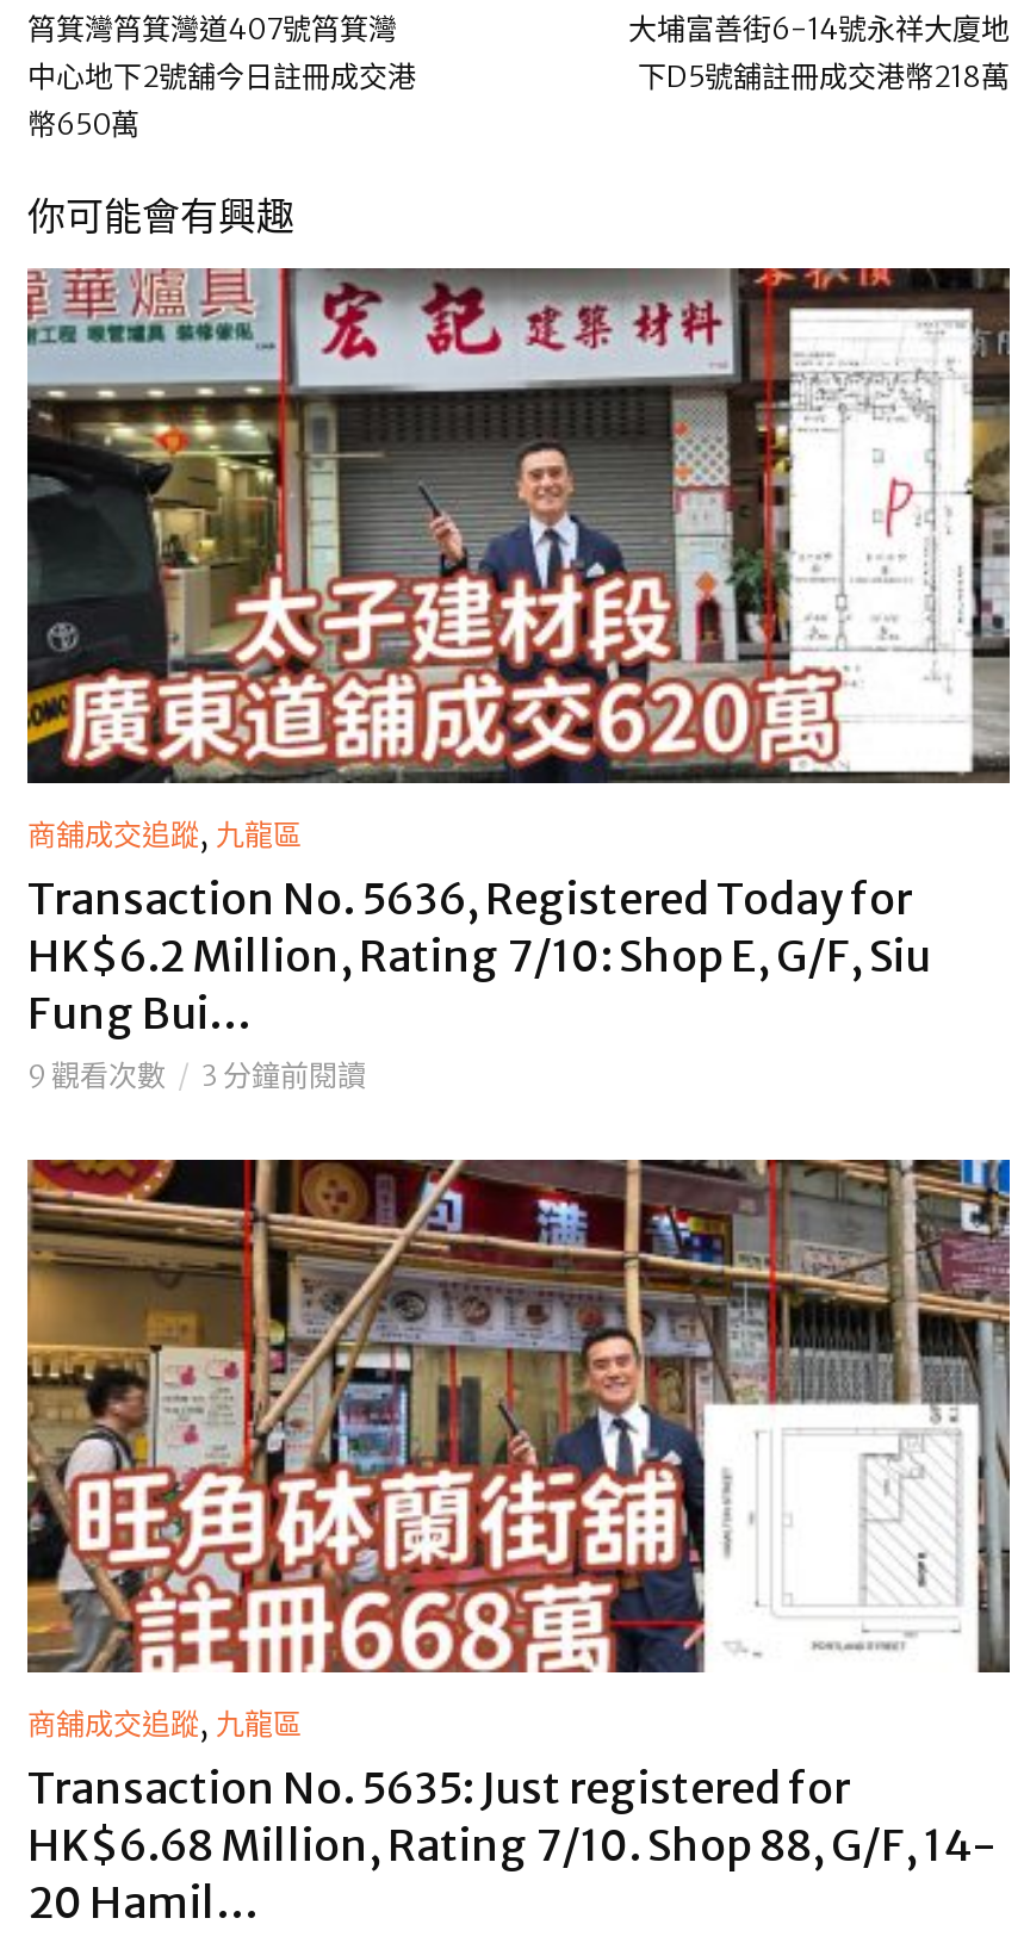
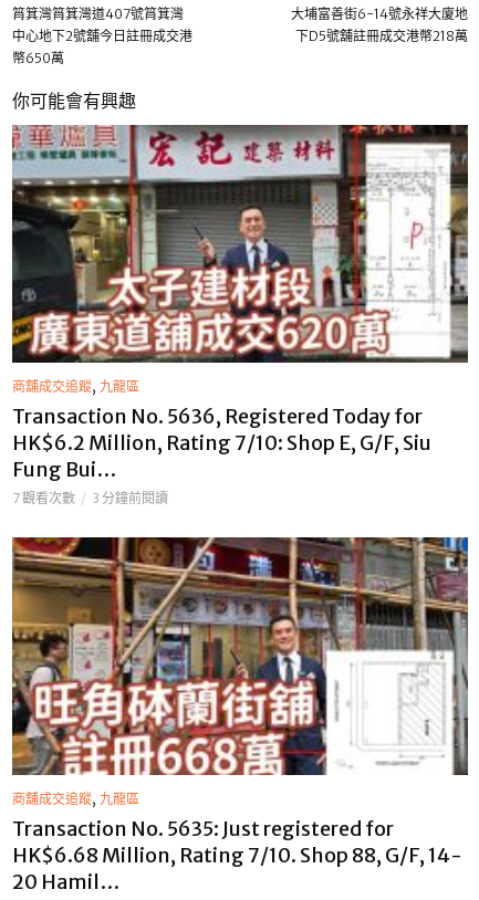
[27,1057,366,1092] 9 觀看次數 3 分鐘前閱讀 -> [12,490,168,506] 7 觀看次數 3 分鐘前閱讀

